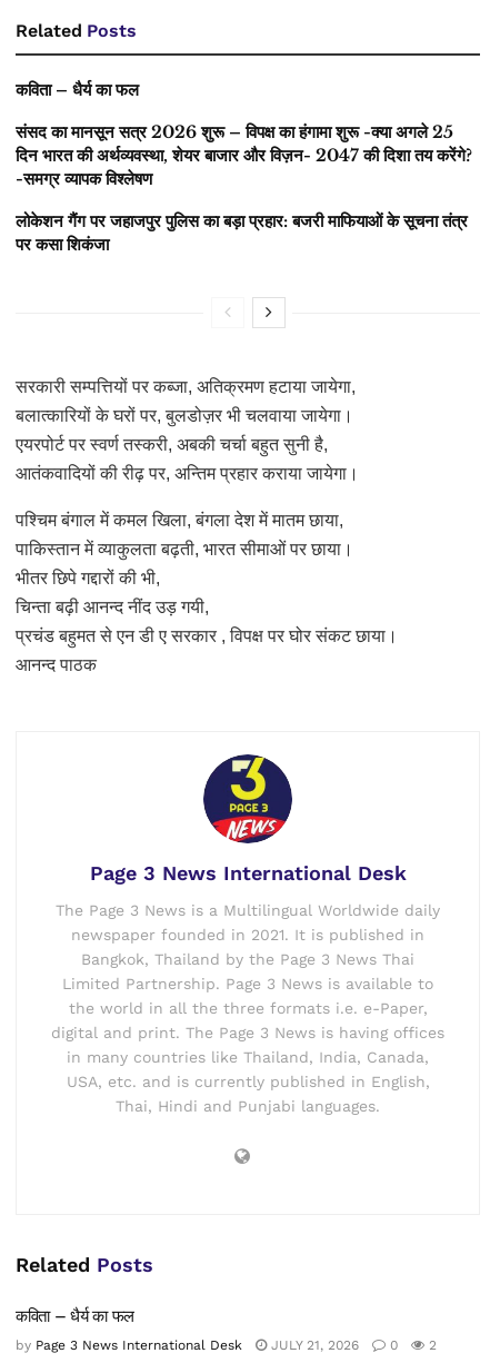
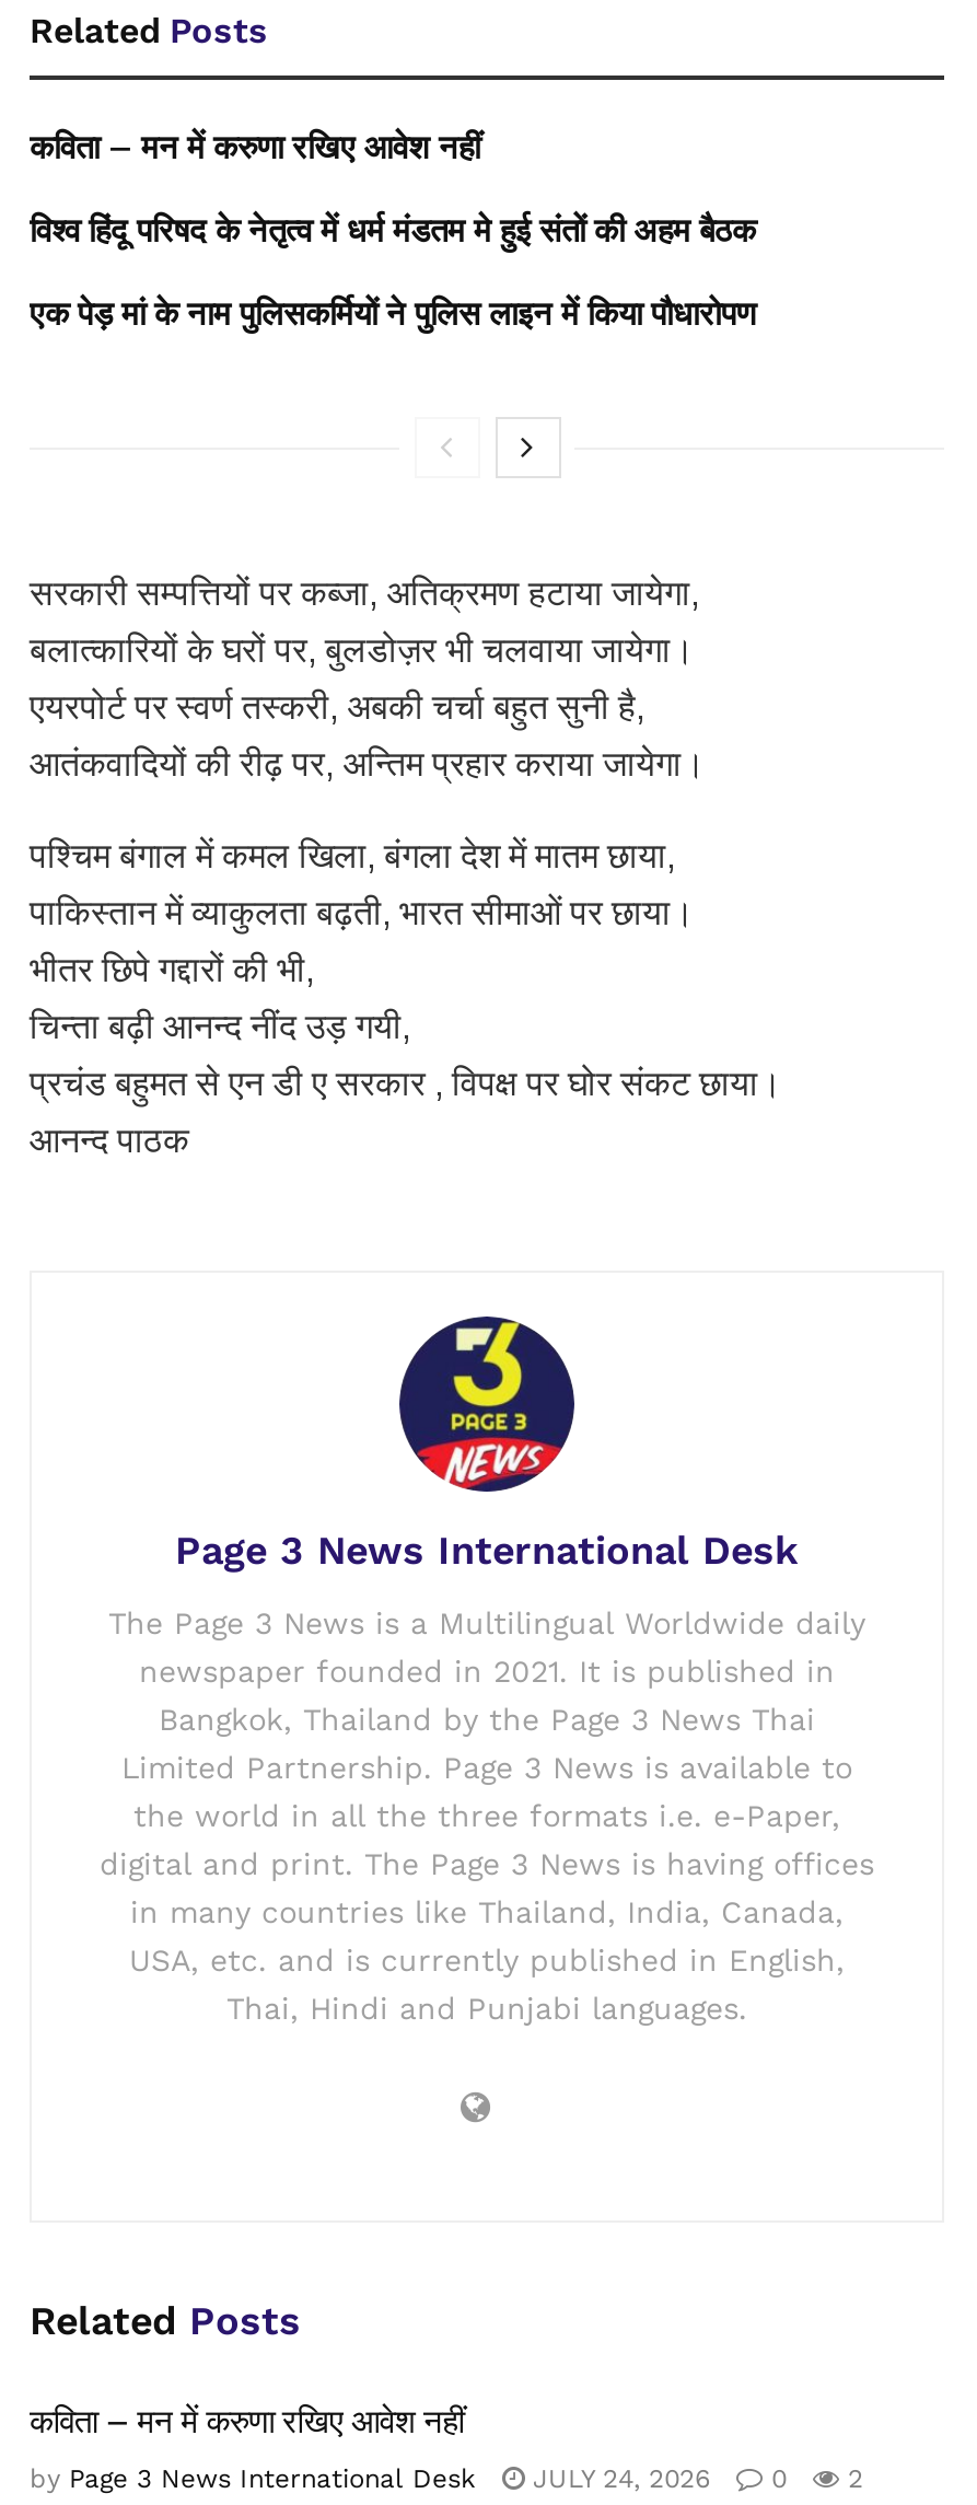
[16,79,139,100] कविता – धैर्य का फल -> [30,127,480,168] कविता – मन में करुणा रखिए आवेश नहीं
[16,122,472,189] संसद का मानसून सत्र 2026 शुरू – विपक्ष का हंगामा शुरू -क्या अगले 25 | दिन भारत की अर्थव्यवस्था, शेयर बाजार और विज़न- 2047 की दिशा तय करेंगे? | -समग्र व्यापक विश्लेषण -> [30,210,756,251] विश्व हिंदू परिषद के नेतृत्व में धर्म मंडतम मे हुई संतों की अहम बैठक
[16,211,468,255] लोकेशन गैंग पर जहाजपुर पुलिस का बड़ा प्रहार: बजरी माफियाओं के सूचना तंत्र | पर कसा शिकंजा -> [30,293,756,334] एक पेड़ मां के नाम पुलिसकर्मियों ने पुलिस लाइन में किया पौधारोपण
[16,1305,135,1327] कविता – धैर्य का फल -> [30,2401,464,2442] कविता – मन में करुणा रखिए आवेश नहीं
[16,1338,437,1353] by Page 3 News International Desk JULY 21, 2026 0 2 -> [30,2464,863,2495] by Page 3 News International Desk JULY 24, 2026 0 2

